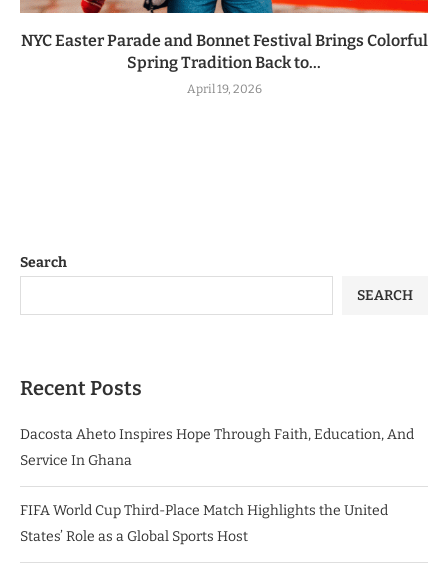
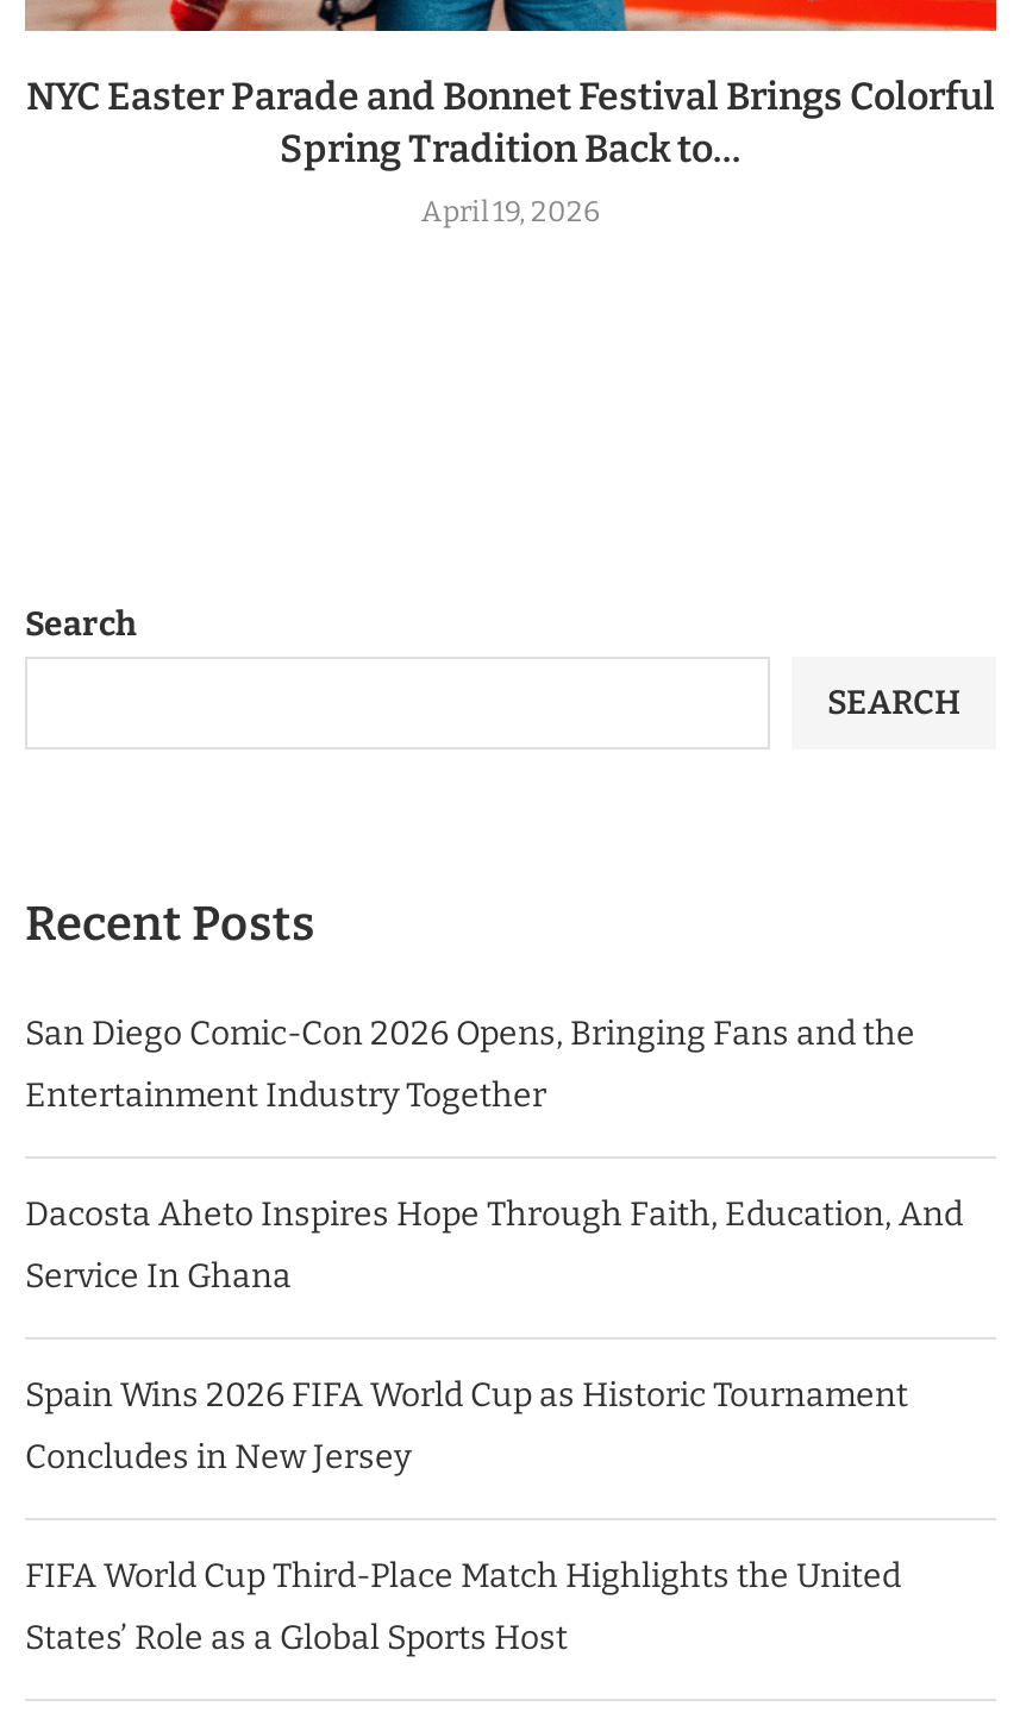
none -> [25,1014,915,1116] San Diego Comic-Con 2026 Opens, Bringing Fans and the | Entertainment Industry Together
none -> [25,1375,908,1478] Spain Wins 2026 FIFA World Cup as Historic Tournament | Concludes in New Jersey

